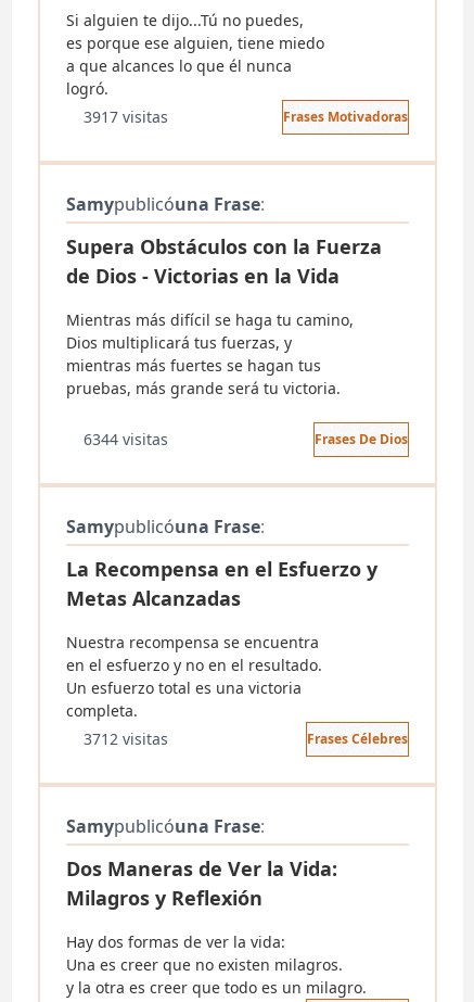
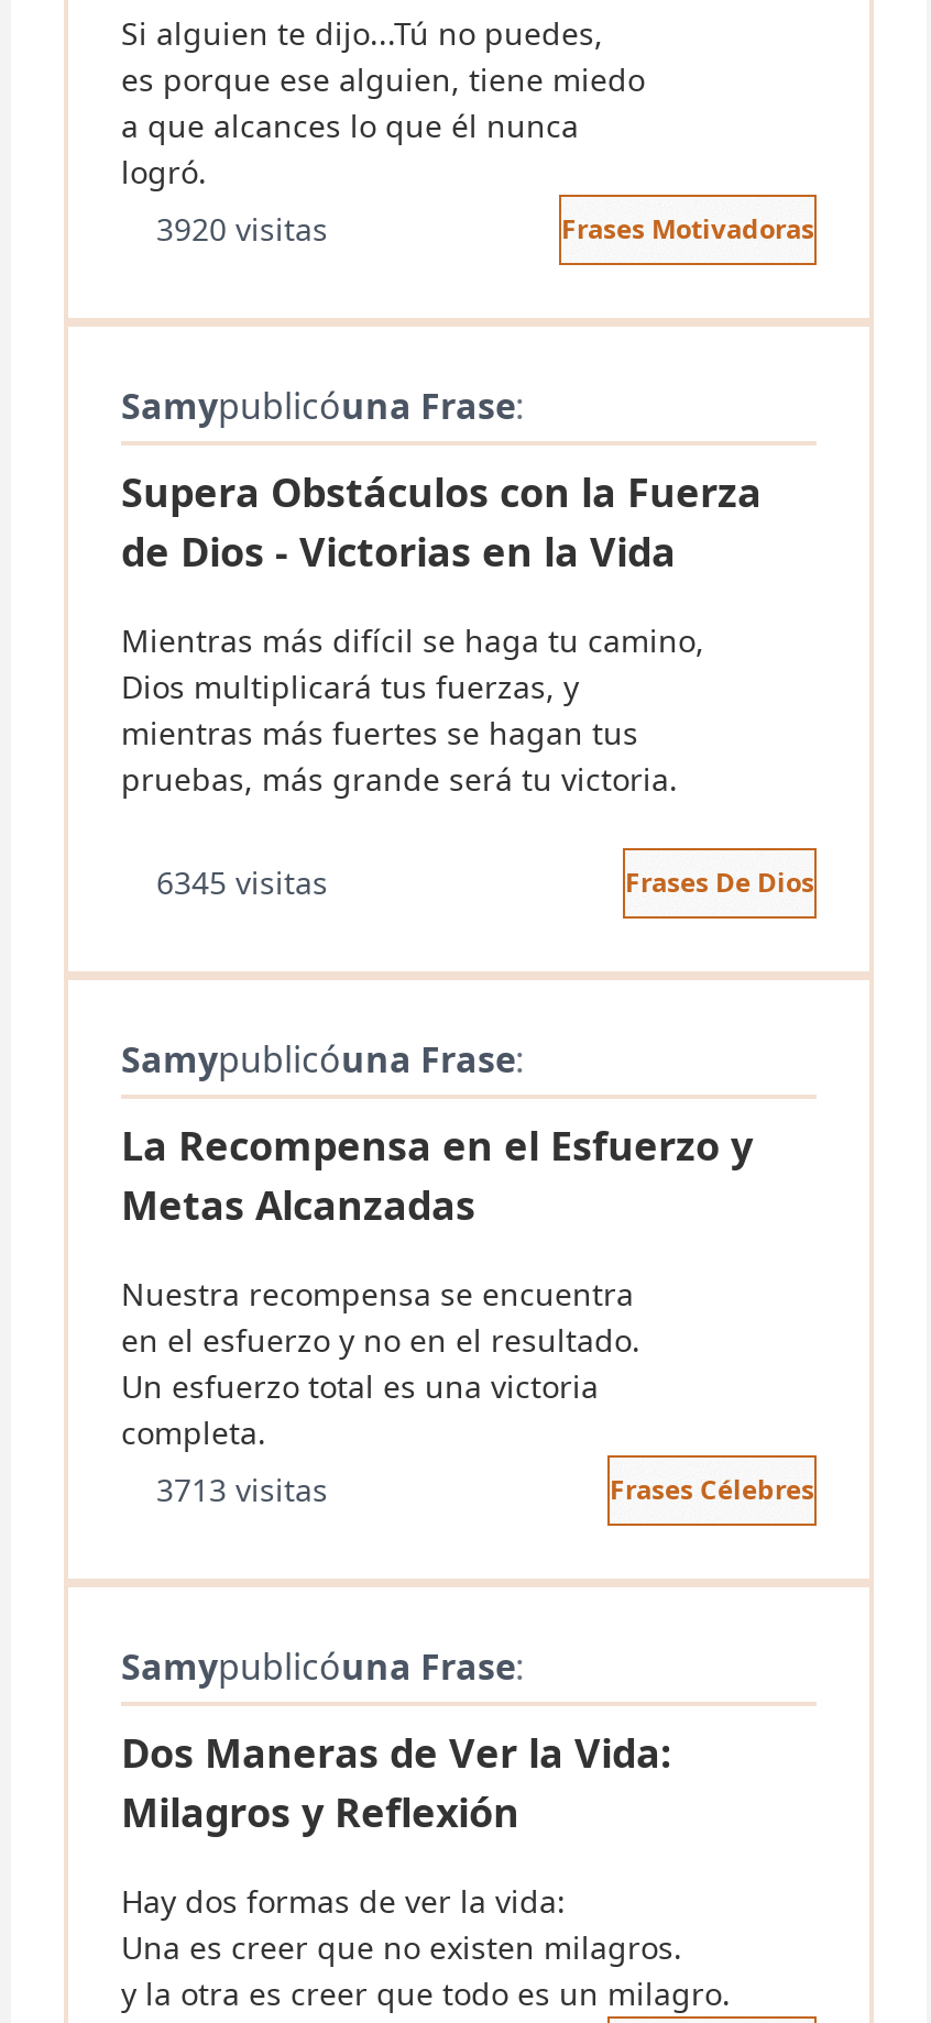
[84,106,168,127] 3917 visitas -> [156,208,328,250] 3920 visitas
[84,429,168,449] 6344 visitas -> [156,861,328,903] 6345 visitas
[84,728,168,749] 3712 visitas -> [156,1469,328,1510] 3713 visitas

